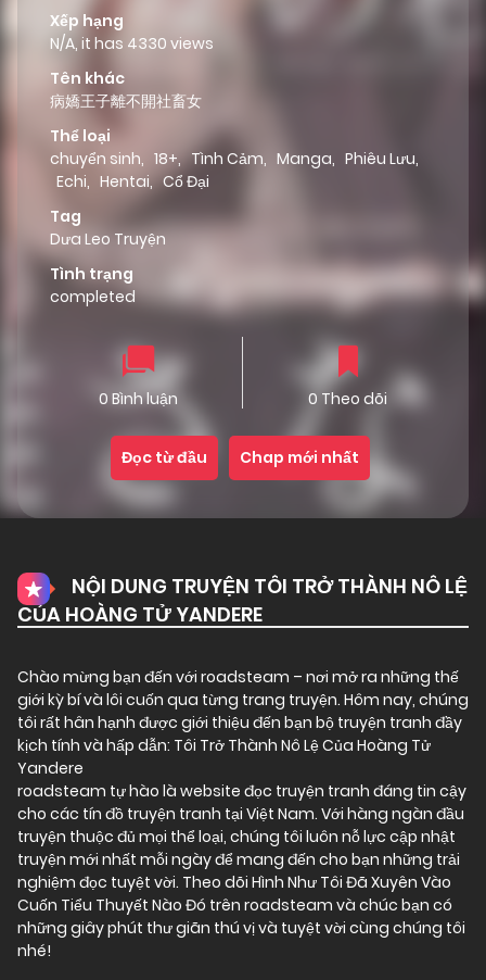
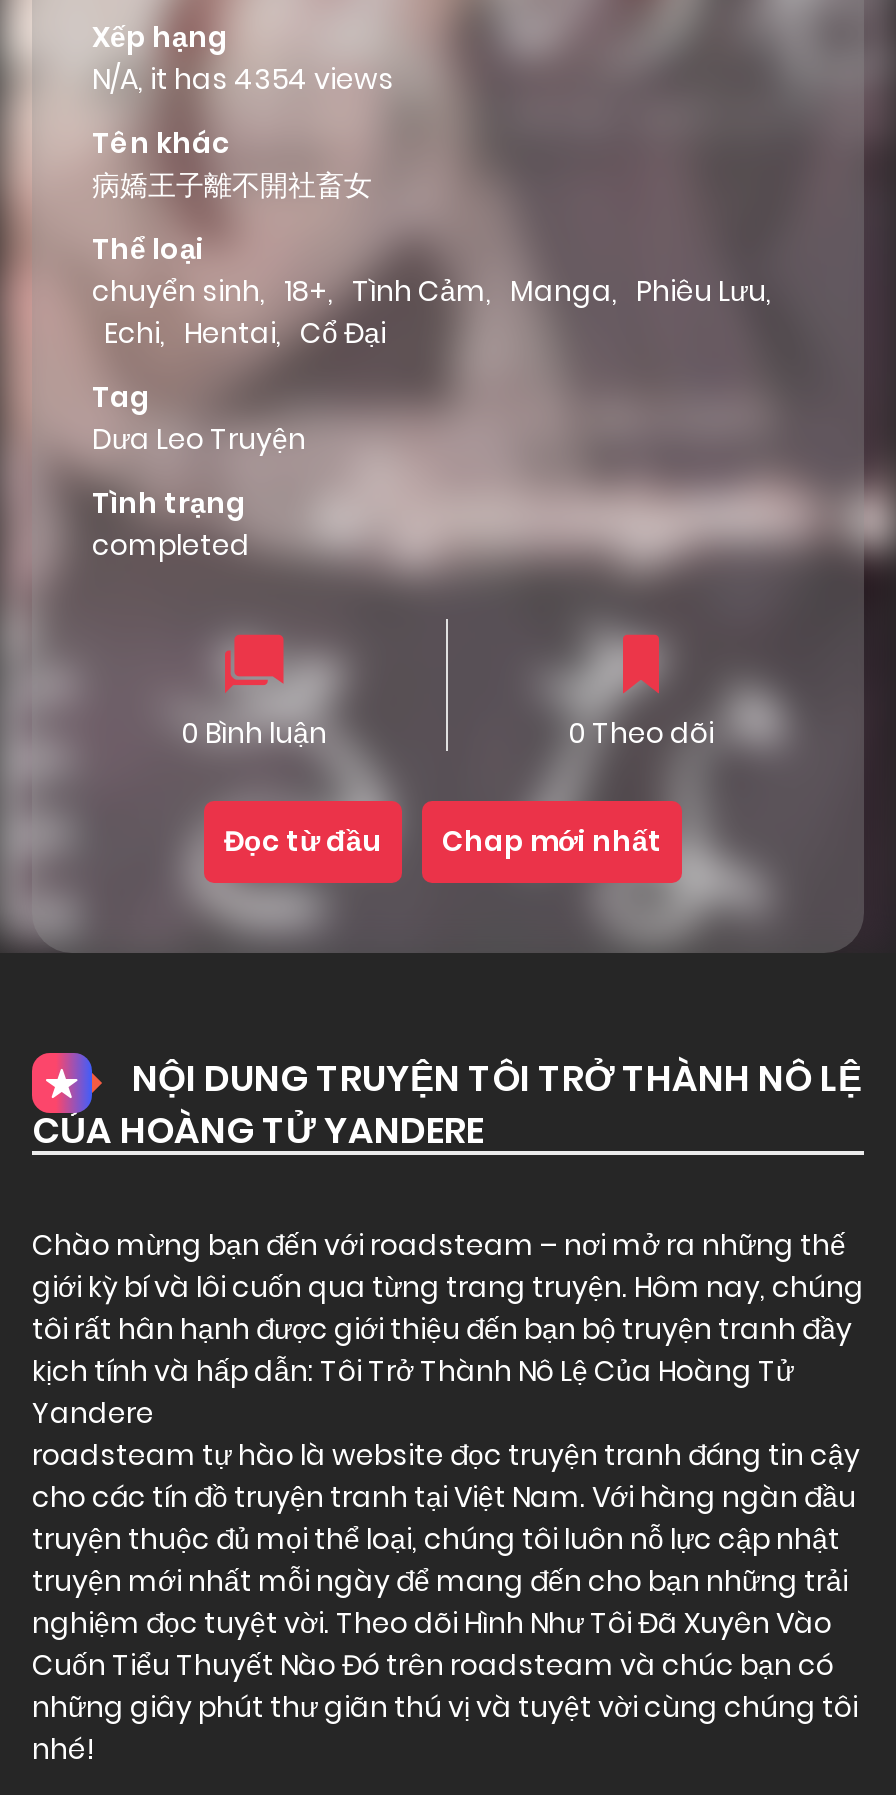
[50,33,214,55] N/A, it has 4330 views -> [92,60,394,100] N/A, it has 4354 views

